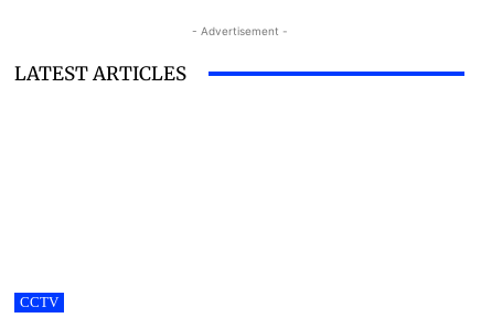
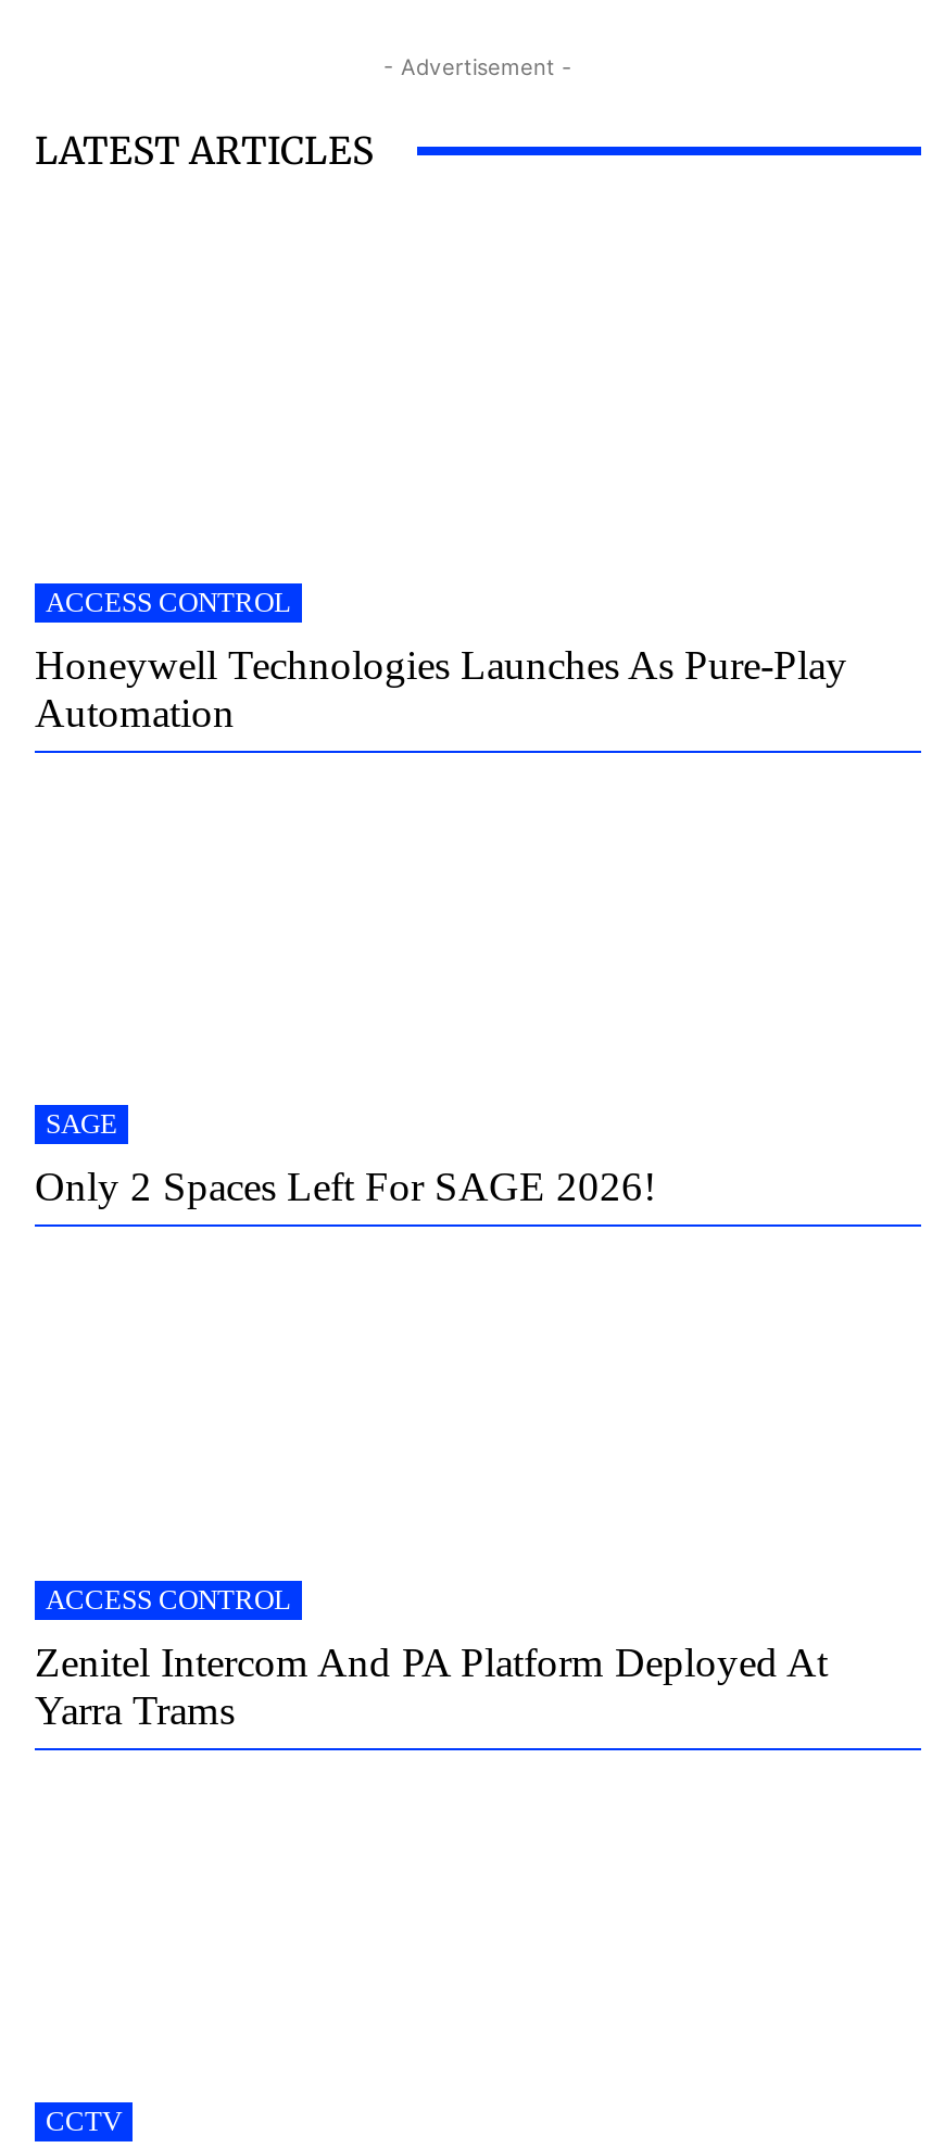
none -> [35,585,847,734] ACCESS CONTROL | Honeywell Technologies Launches As Pure-Play | Automation
none -> [35,1107,656,1209] SAGE | Only 2 Spaces Left For SAGE 2026!
none -> [35,1582,828,1732] ACCESS CONTROL | Zenitel Intercom And PA Platform Deployed At | Yarra Trams

